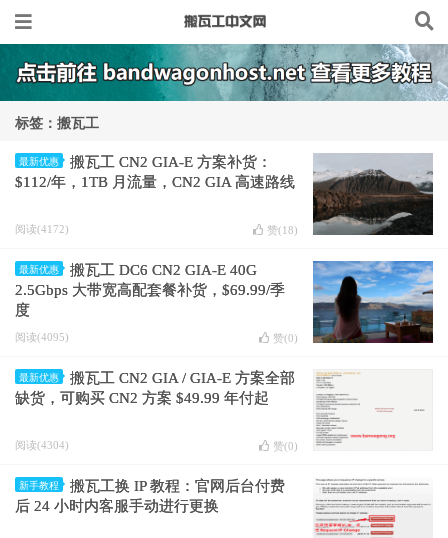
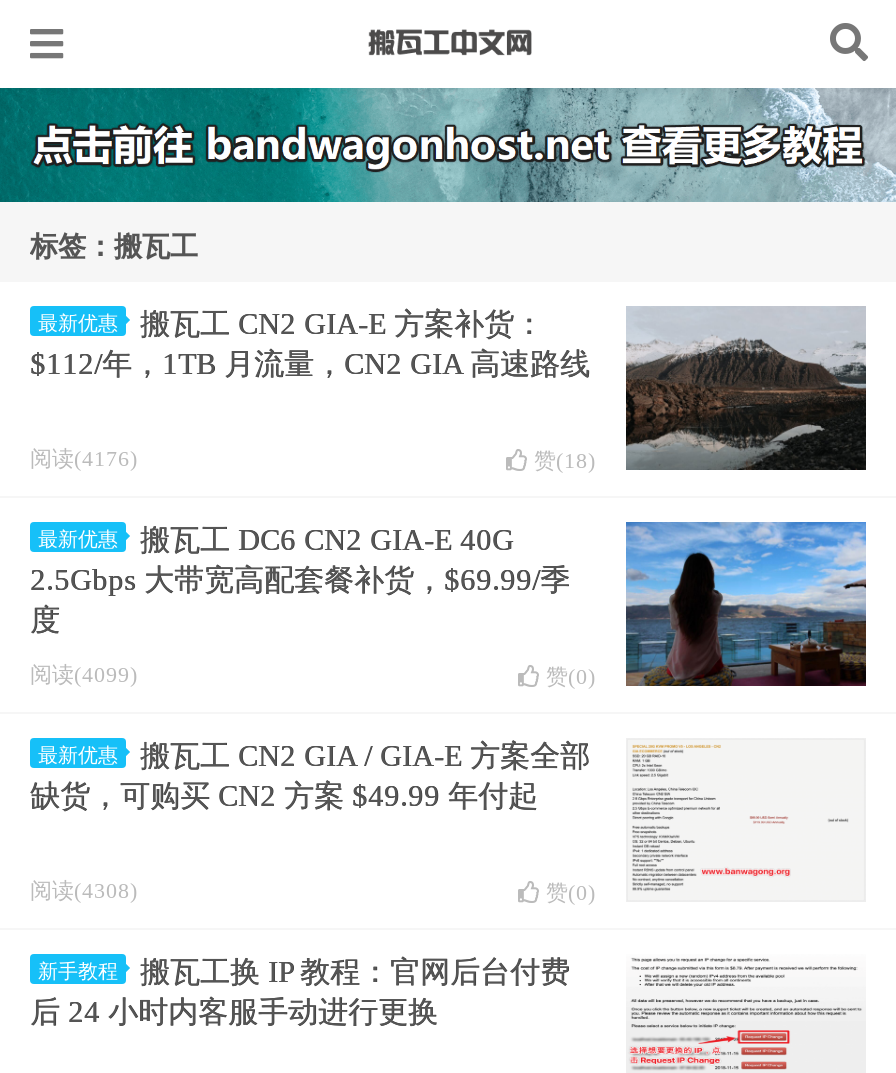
[15,223,69,235] 阅读(4172) -> [30,446,138,470] 阅读(4176)
[15,331,69,343] 阅读(4095) -> [30,662,138,686] 阅读(4099)
[15,439,69,451] 阅读(4304) -> [30,878,138,902] 阅读(4308)

